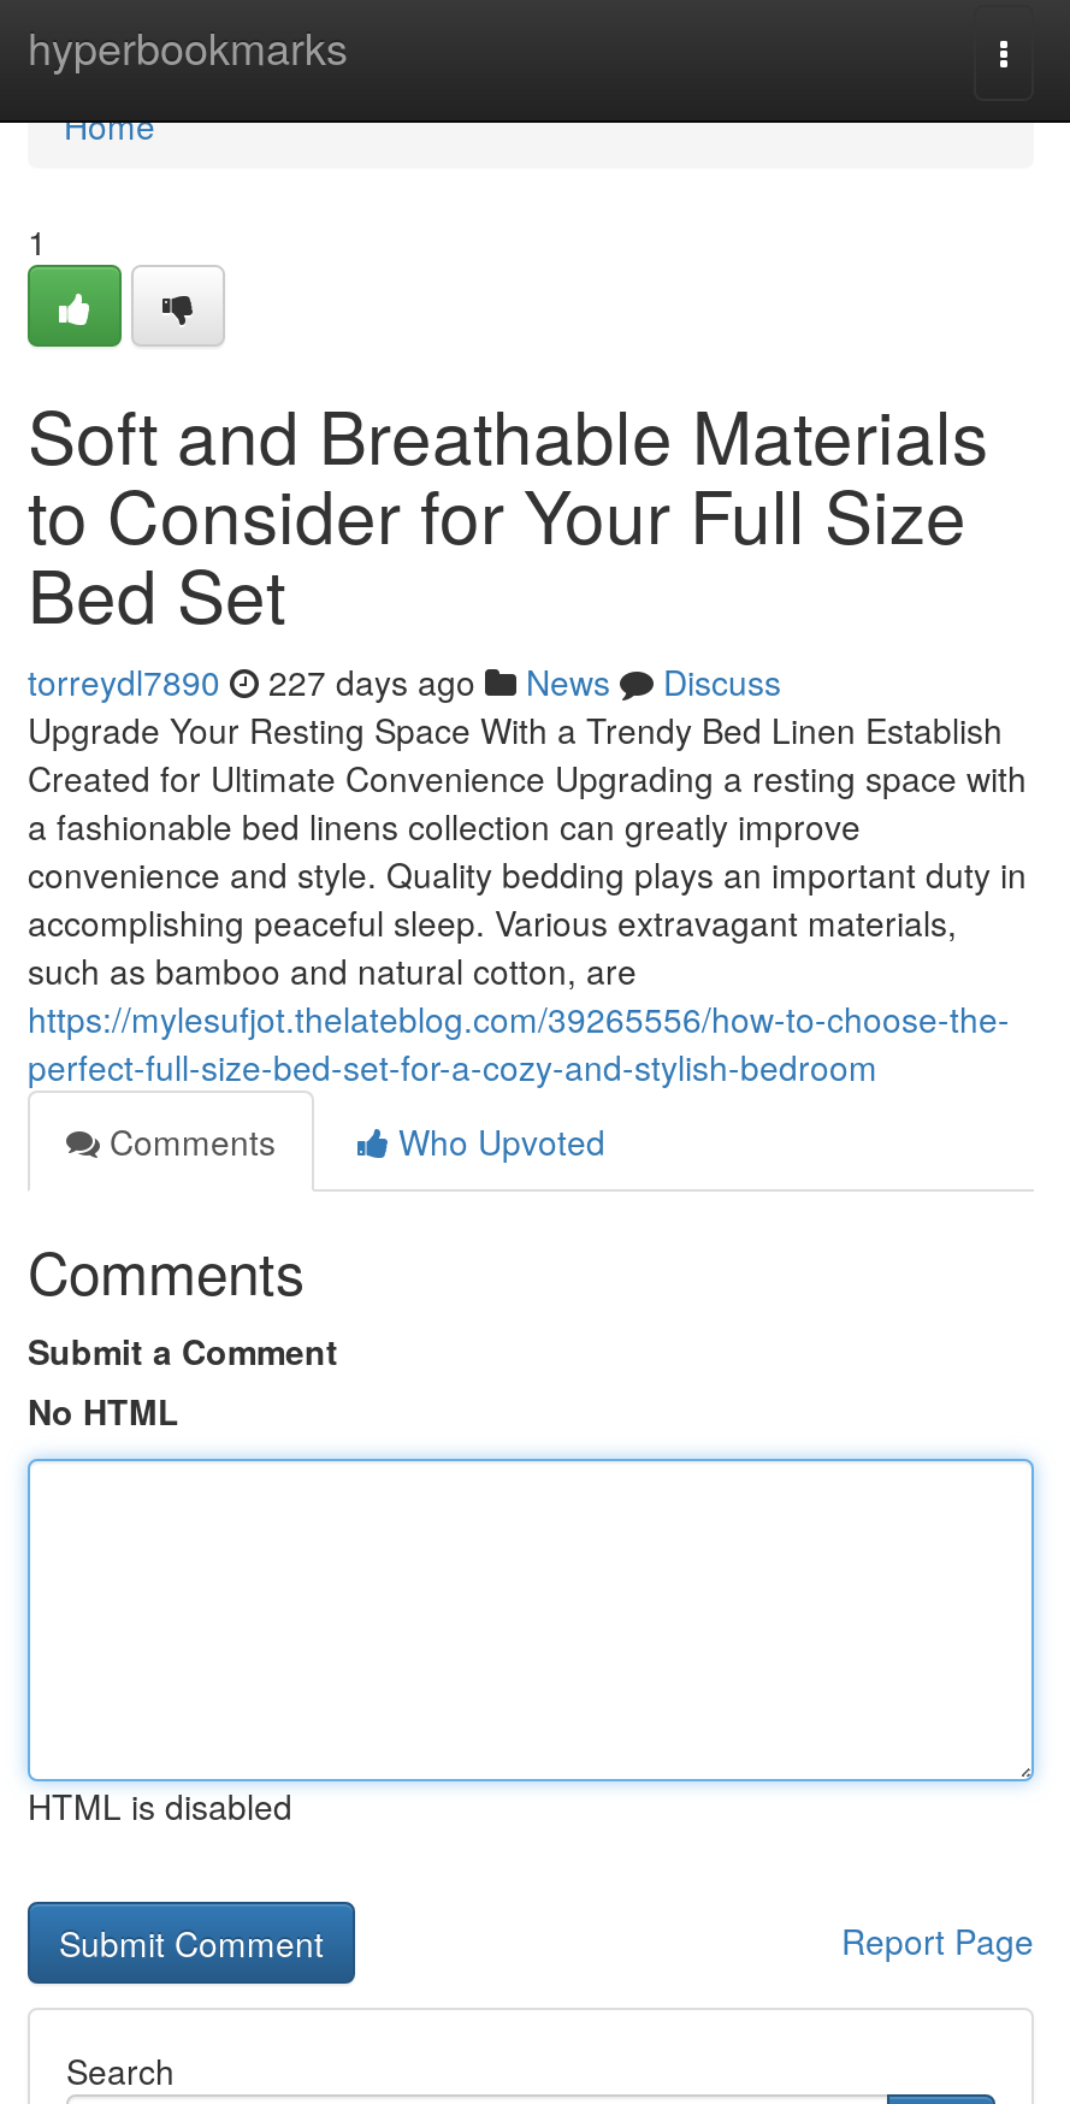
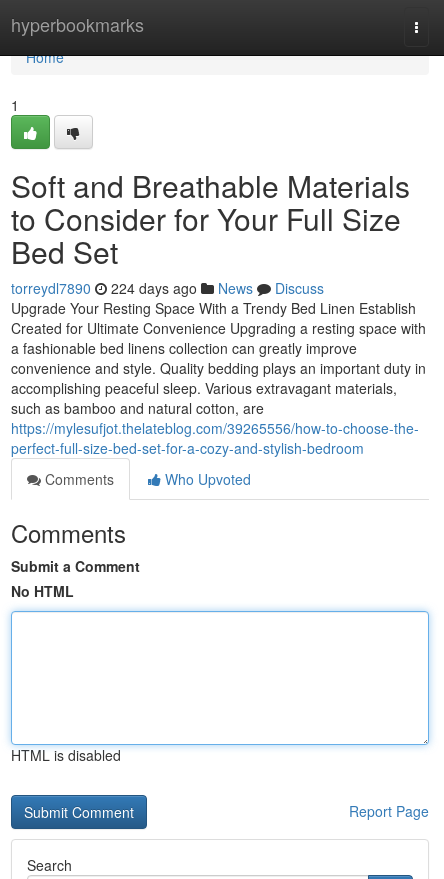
[28,657,781,705] torreydl7890 227 days ago News Discuss -> [11,278,324,298] torreydl7890 224 days ago News Discuss

